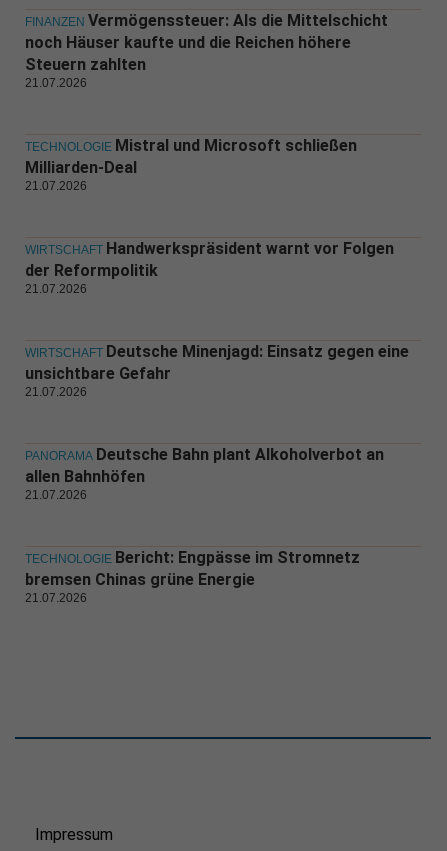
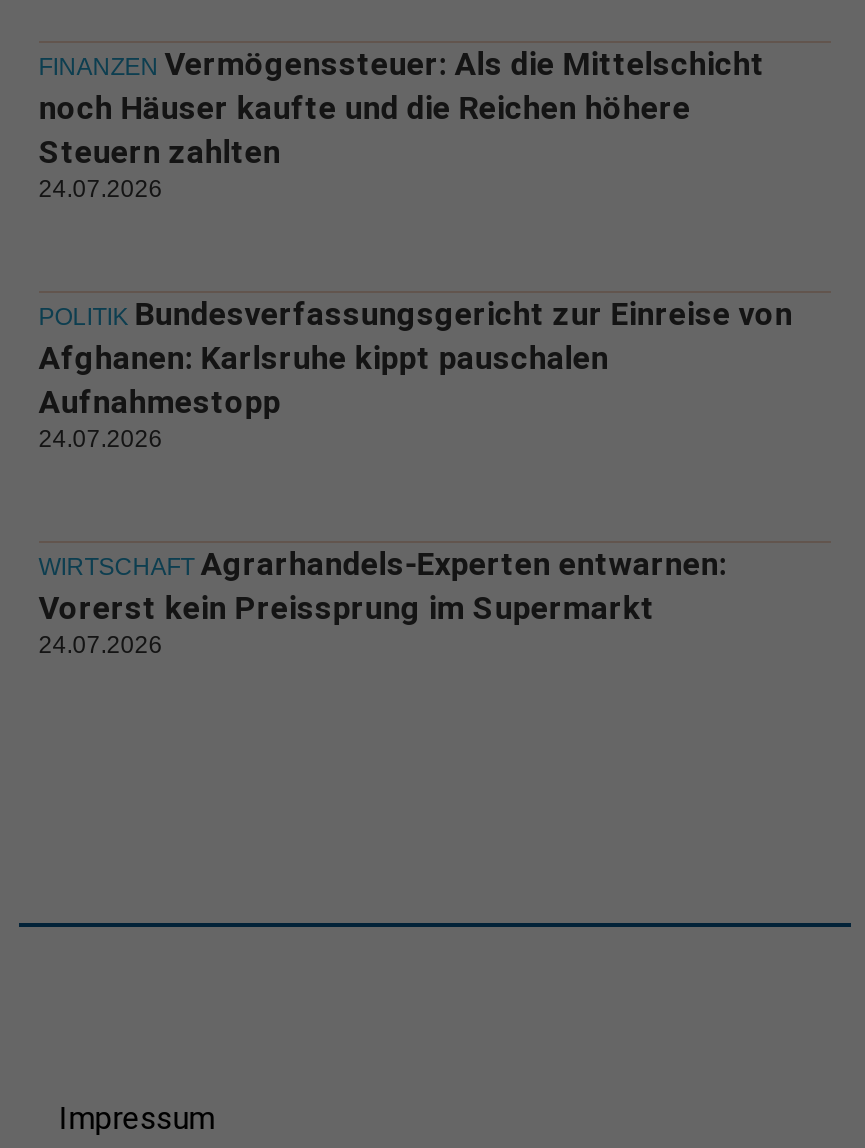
[25,76,409,605] 21.07.2026 | TECHNOLOGIE Mistral und Microsoft schließen | Milliarden-Deal | 21.07.2026 | WIRTSCHAFT Handwerkspräsident warnt vor Folgen | der Reformpolitik | 21.07.2026 | WIRTSCHAFT Deutsche Minenjagd: Einsatz gegen eine | unsichtbare Gefahr | 21.07.2026 | PANORAMA Deutsche Bahn plant Alkoholverbot an | allen Bahnhöfen | 21.07.2026 | TECHNOLOGIE Bericht: Engpässe im Stromnetz | bremsen Chinas grüne Energie | 21.07.2026 -> [38,175,792,659] 24.07.2026 | POLITIK Bundesverfassungsgericht zur Einreise von | Afghanen: Karlsruhe kippt pauschalen | Aufnahmestopp | 24.07.2026 | WIRTSCHAFT Agrarhandels-Experten entwarnen: | Vorerst kein Preissprung im Supermarkt | 24.07.2026

